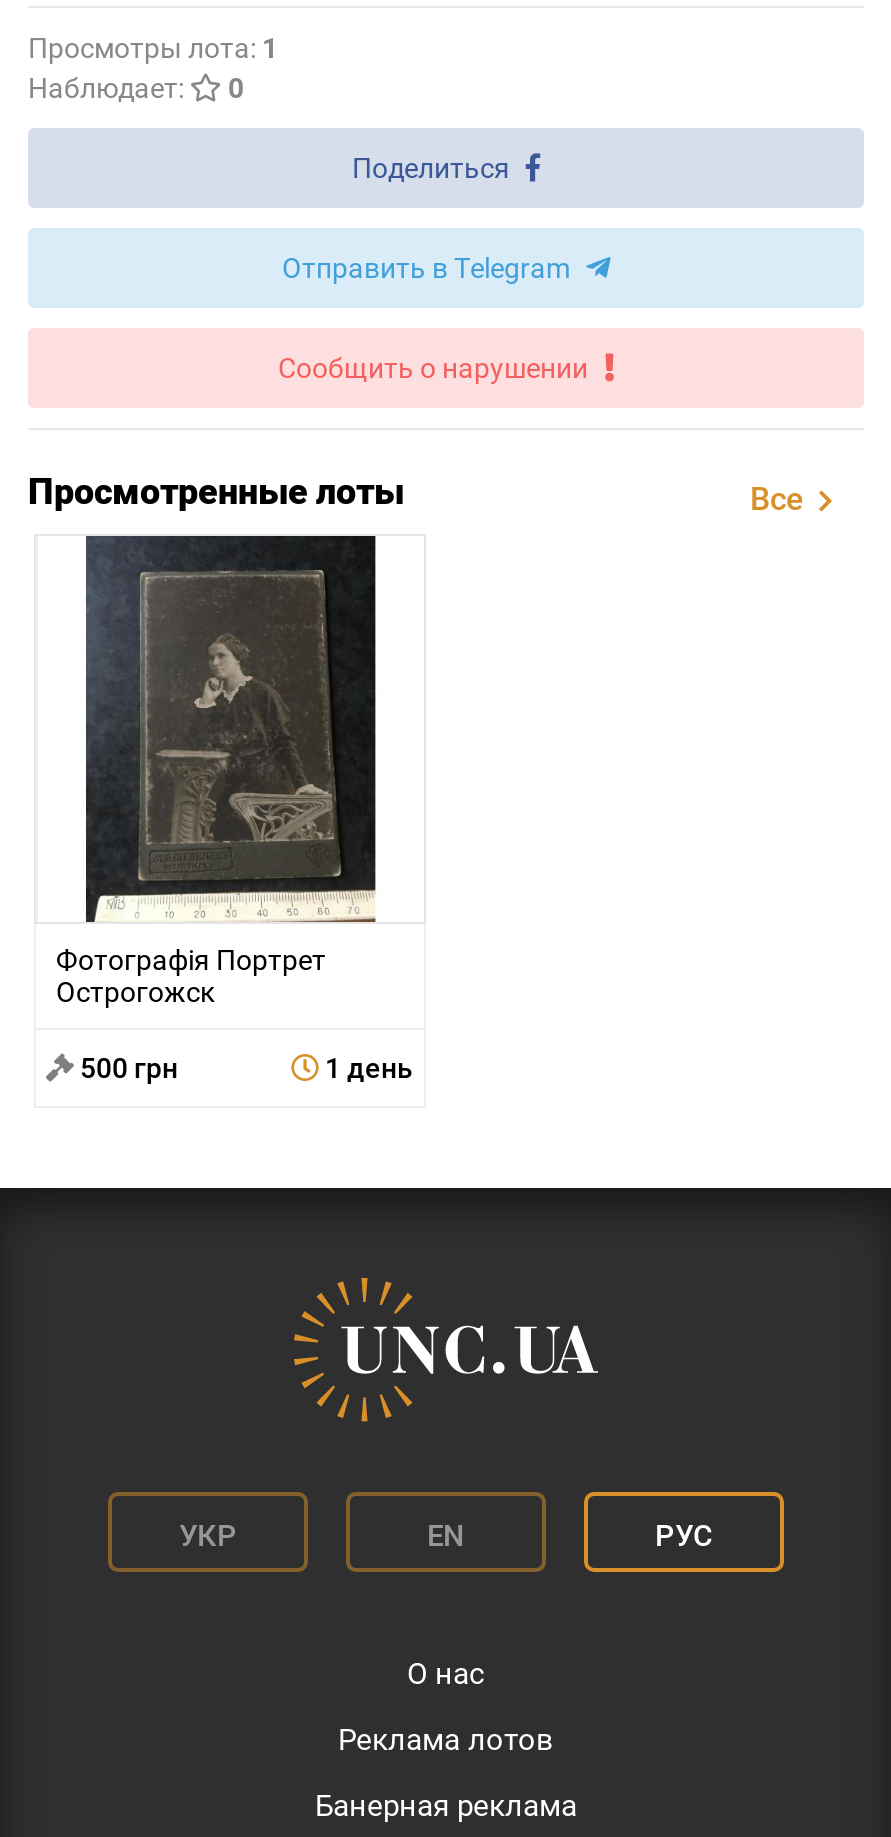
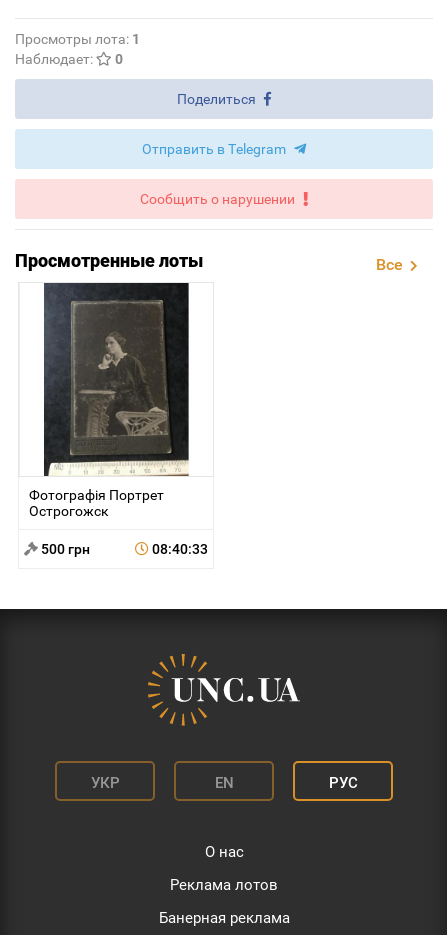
[319,1053,413,1085] 1 день -> [151,541,207,557] 08:40:33

